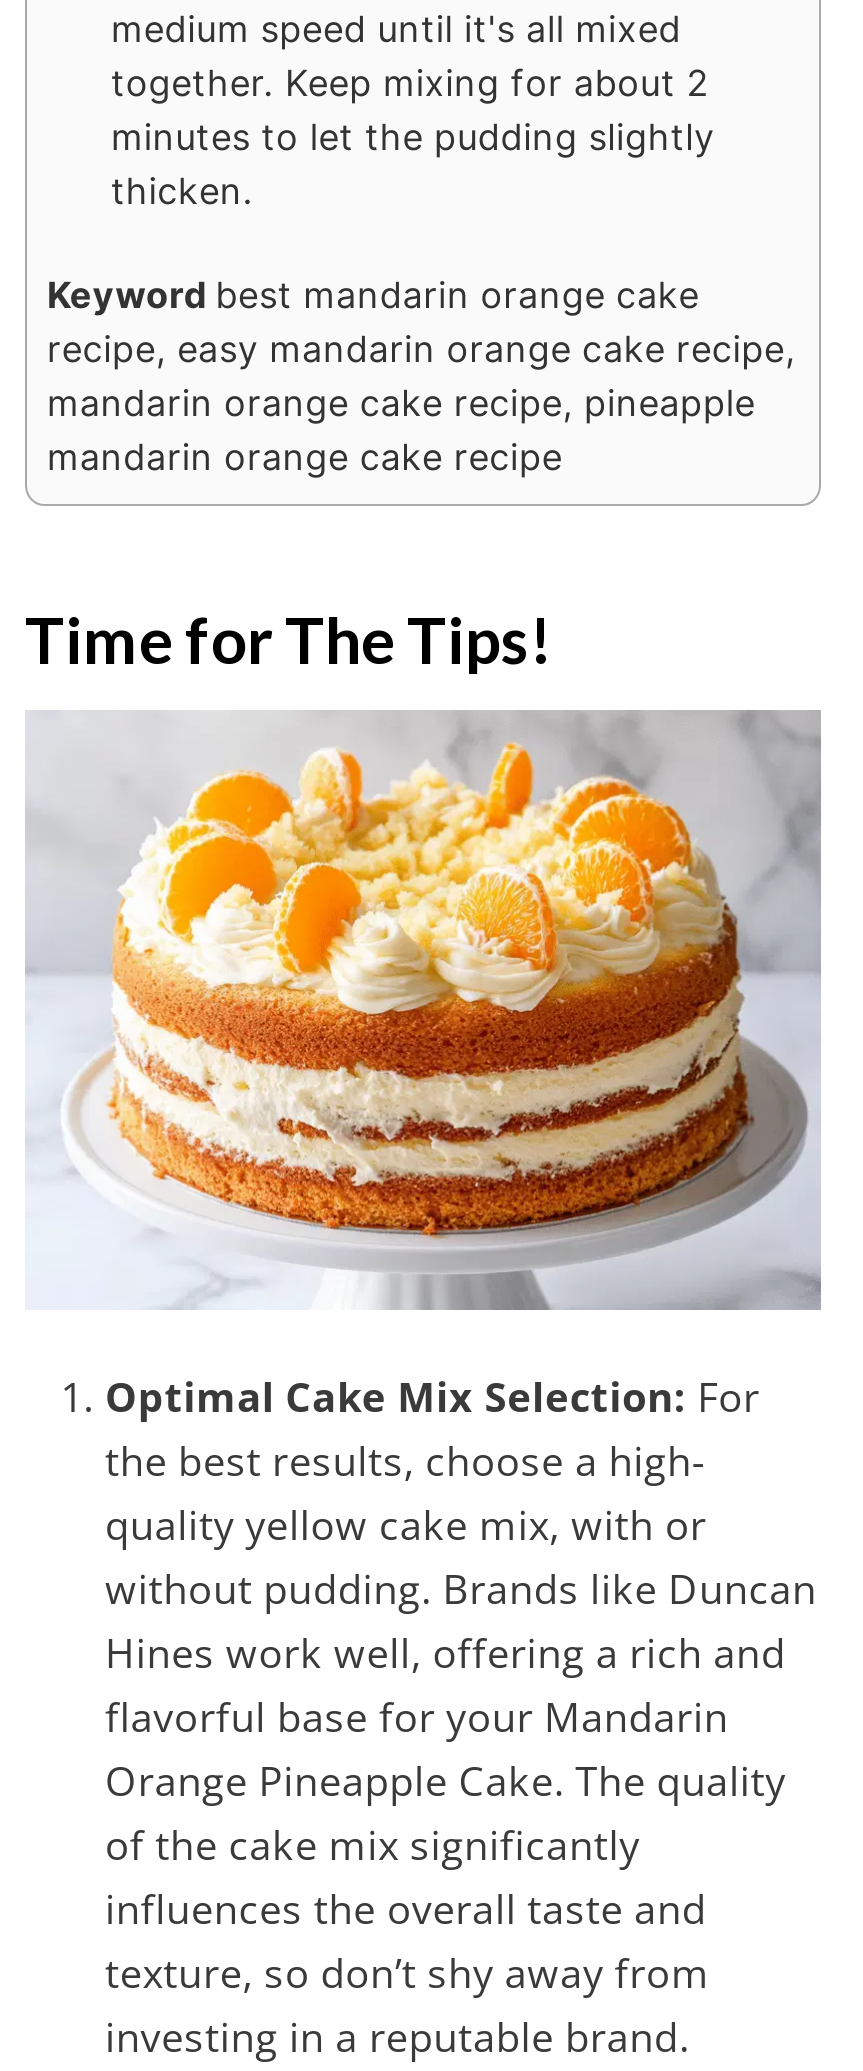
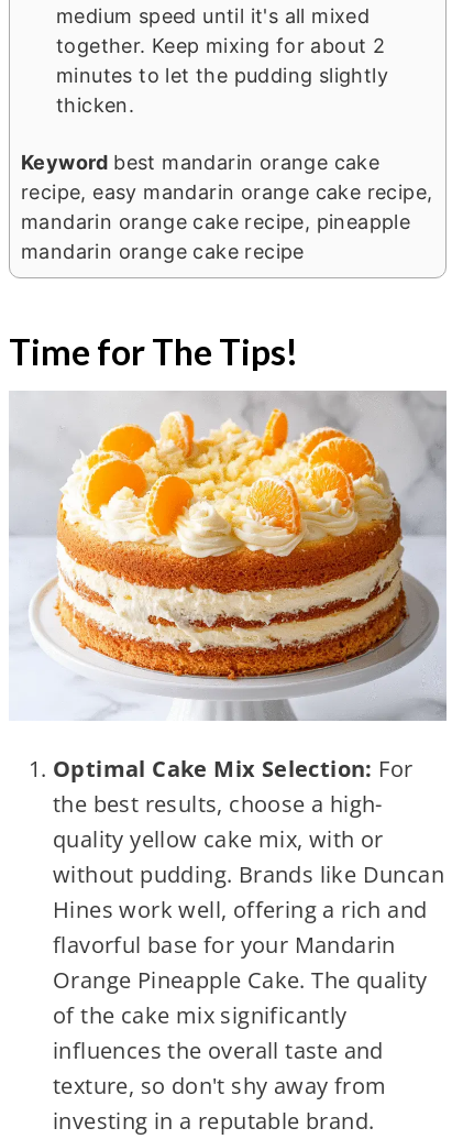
[105,1946,710,2000] texture, so don’t shy away from -> [53,1070,386,1100] texture, so don't shy away from

